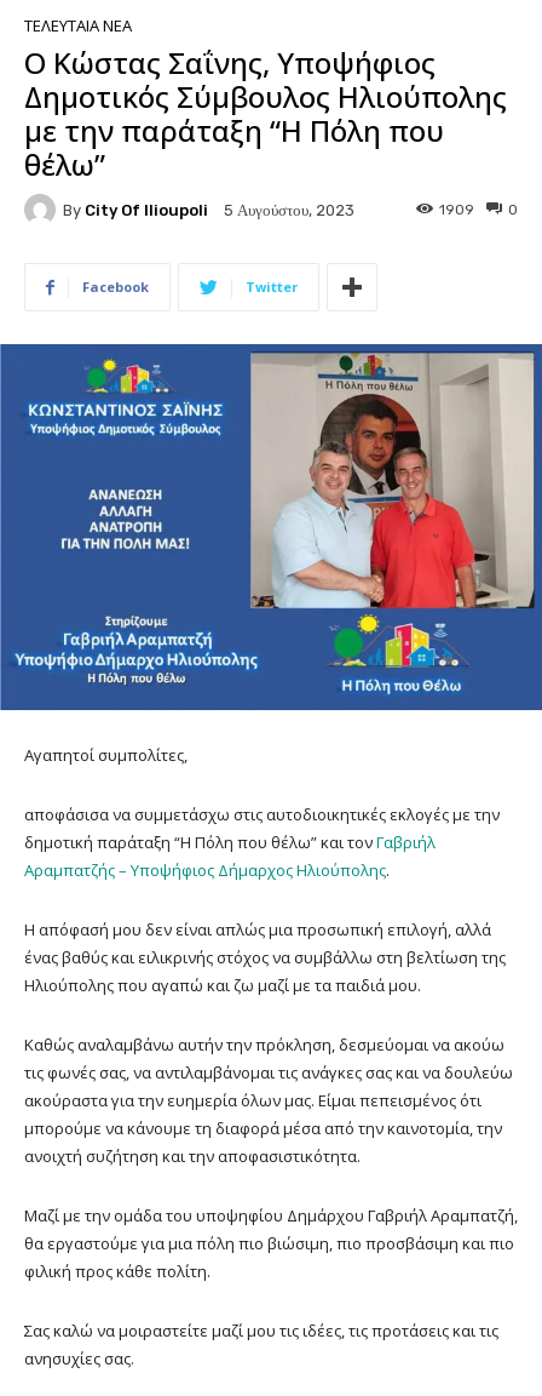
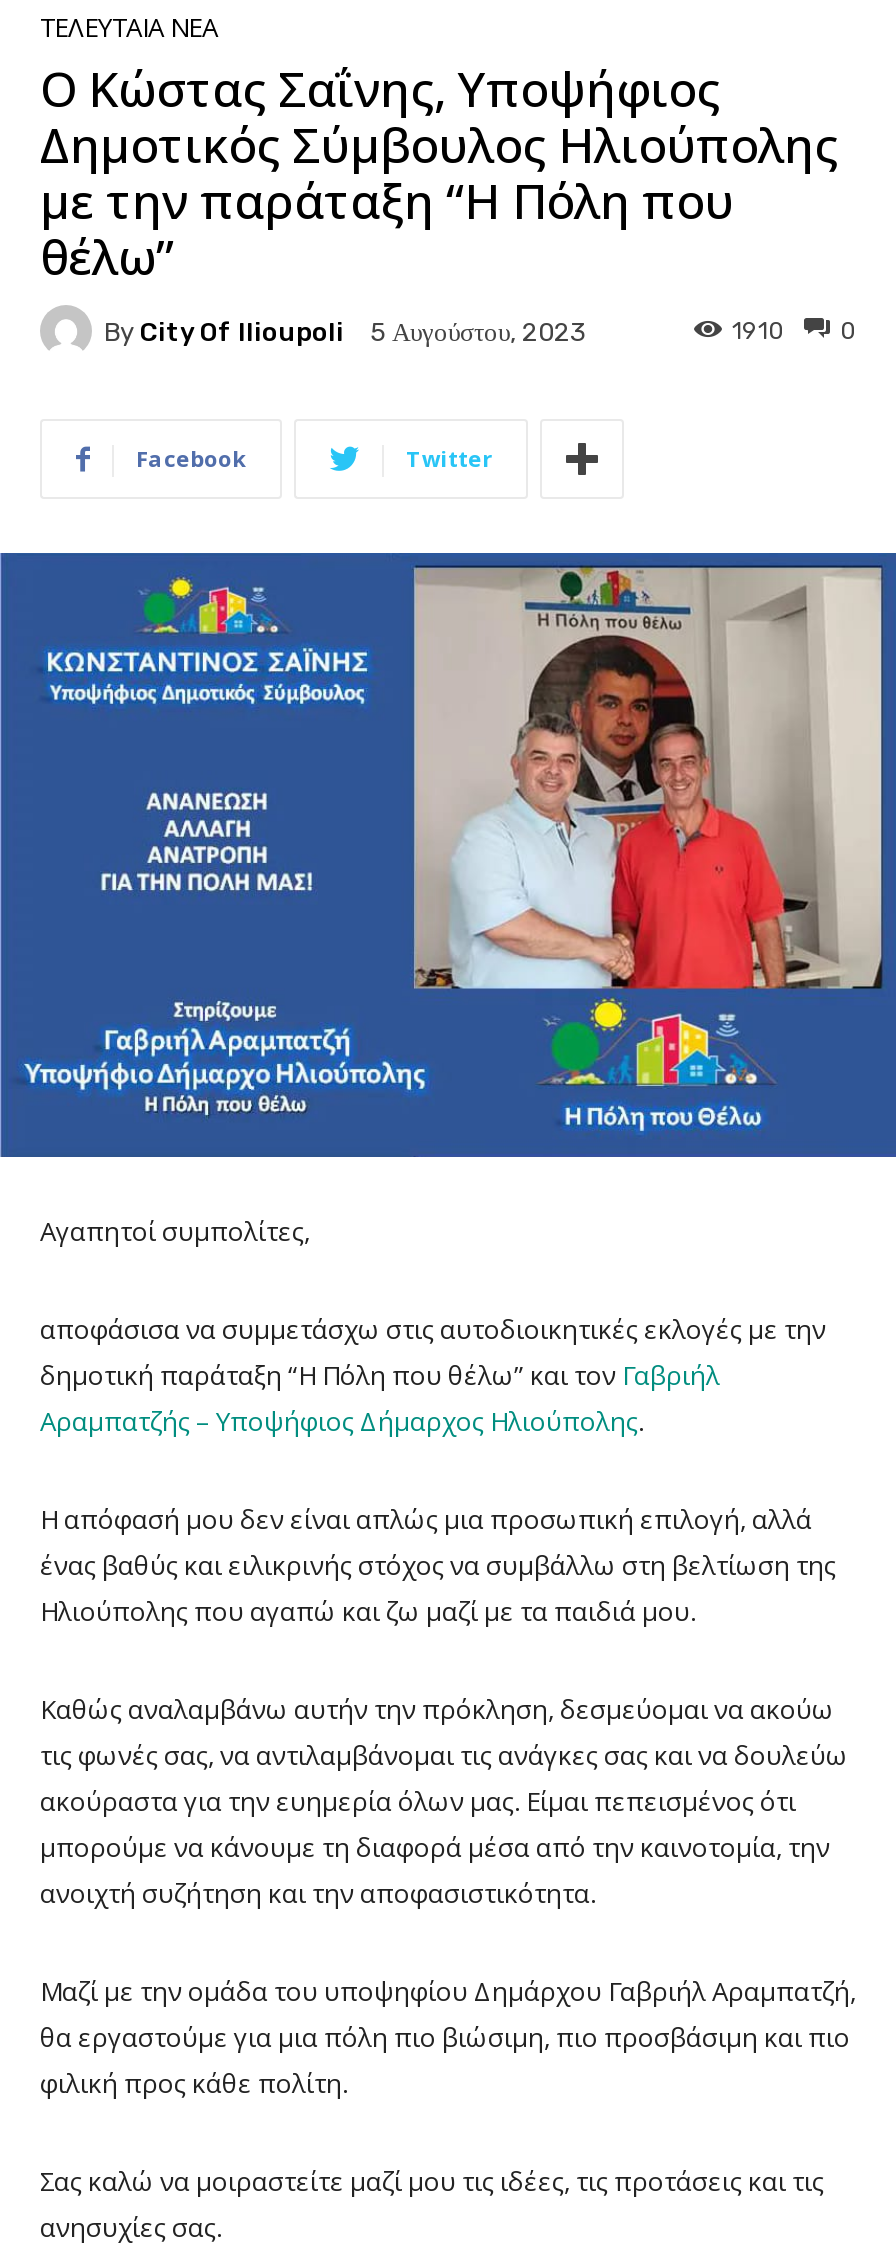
[439,201,518,218] 1909 0 -> [732,317,856,345] 1910 0

